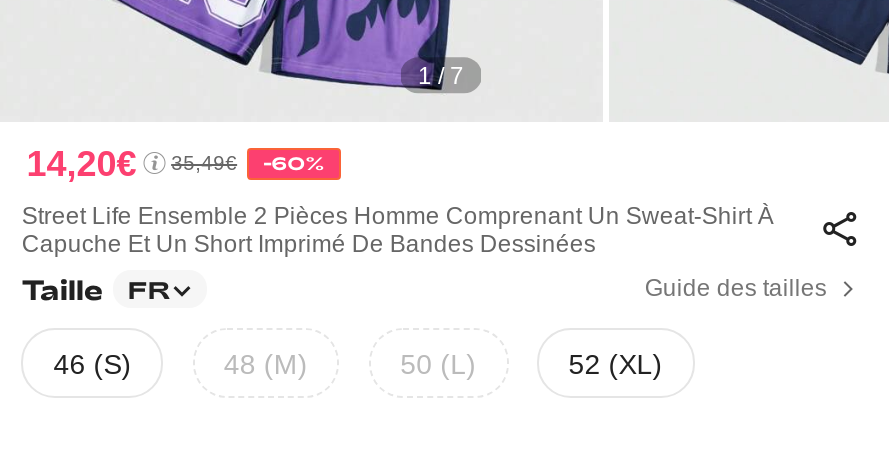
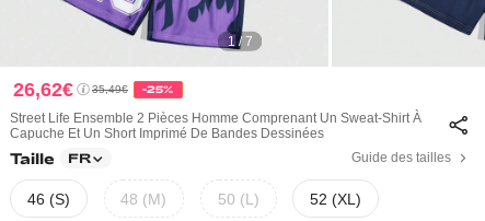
[26,144,136,184] 14,20€ -> [13,79,73,101] 26,62€
[264,152,324,174] -60% -> [143,83,173,95] -25%

